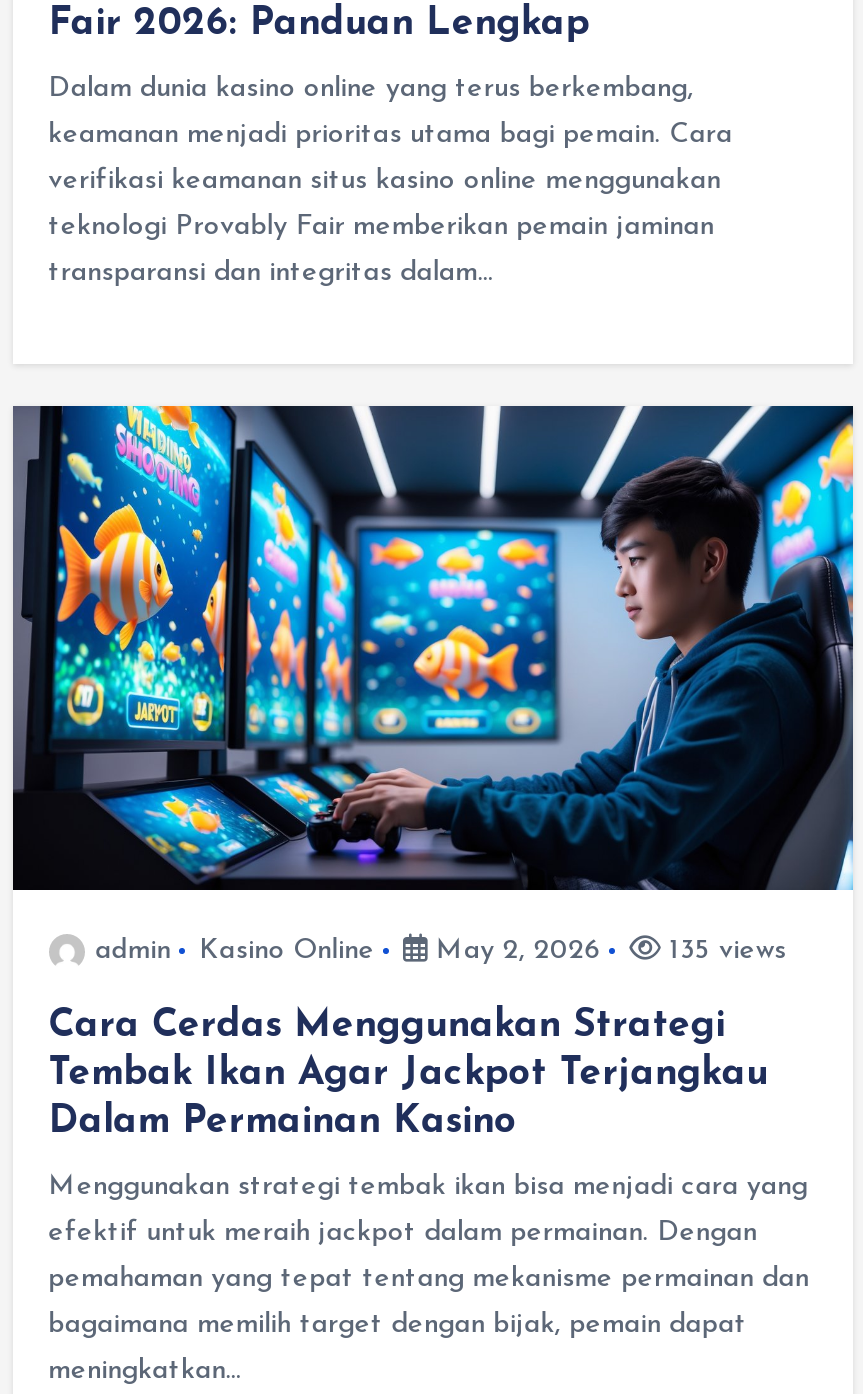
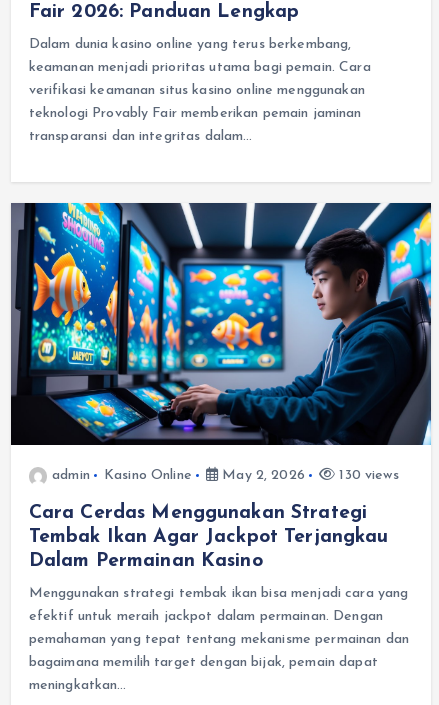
[661,936,786,966] 135 views -> [335,468,399,483] 130 views

